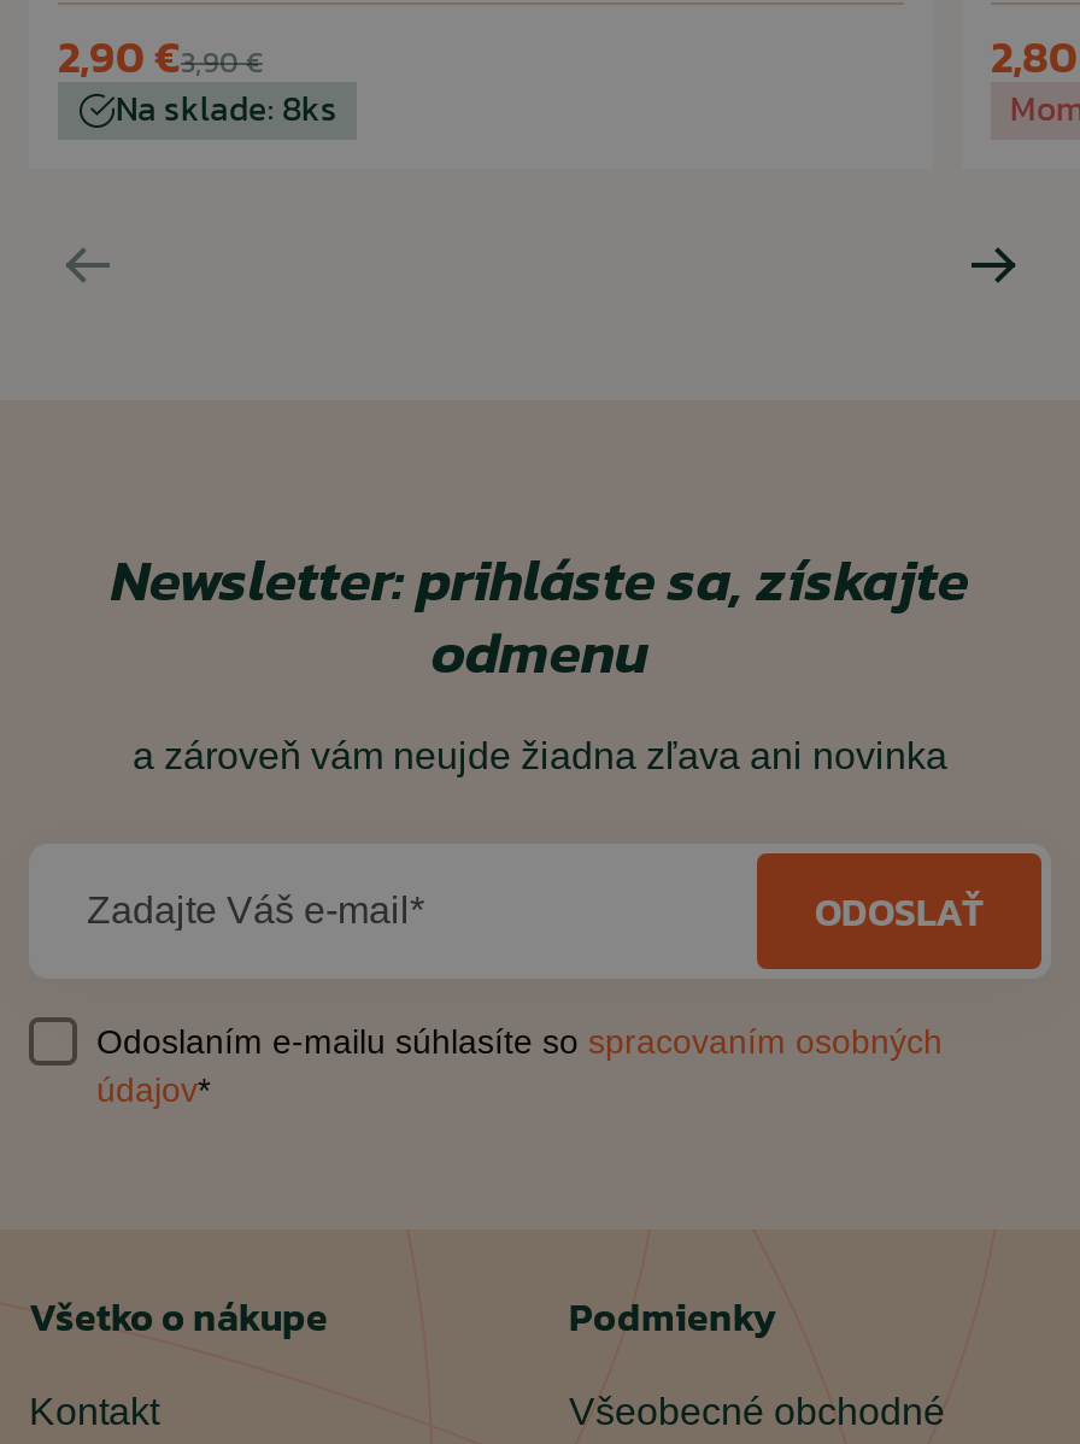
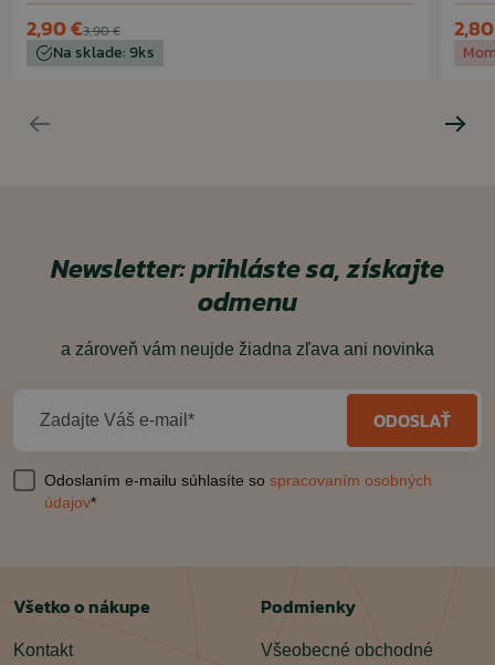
[116,84,337,135] Na sklade: 8ks -> [53,41,155,64] Na sklade: 9ks

